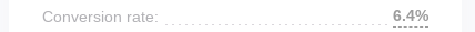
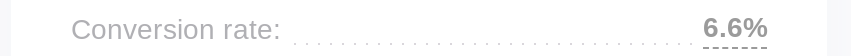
[393,7,428,24] 6.4% -> [703,11,767,43] 6.6%

